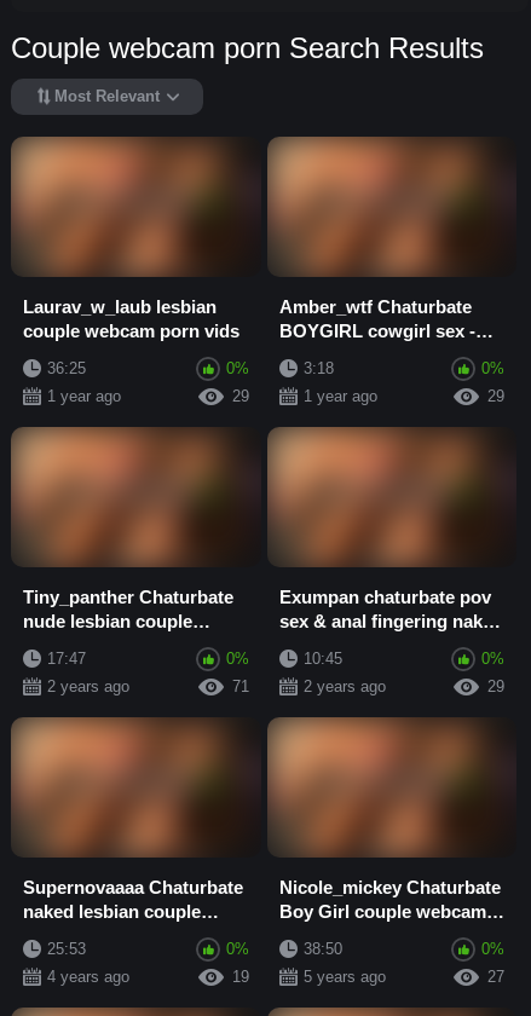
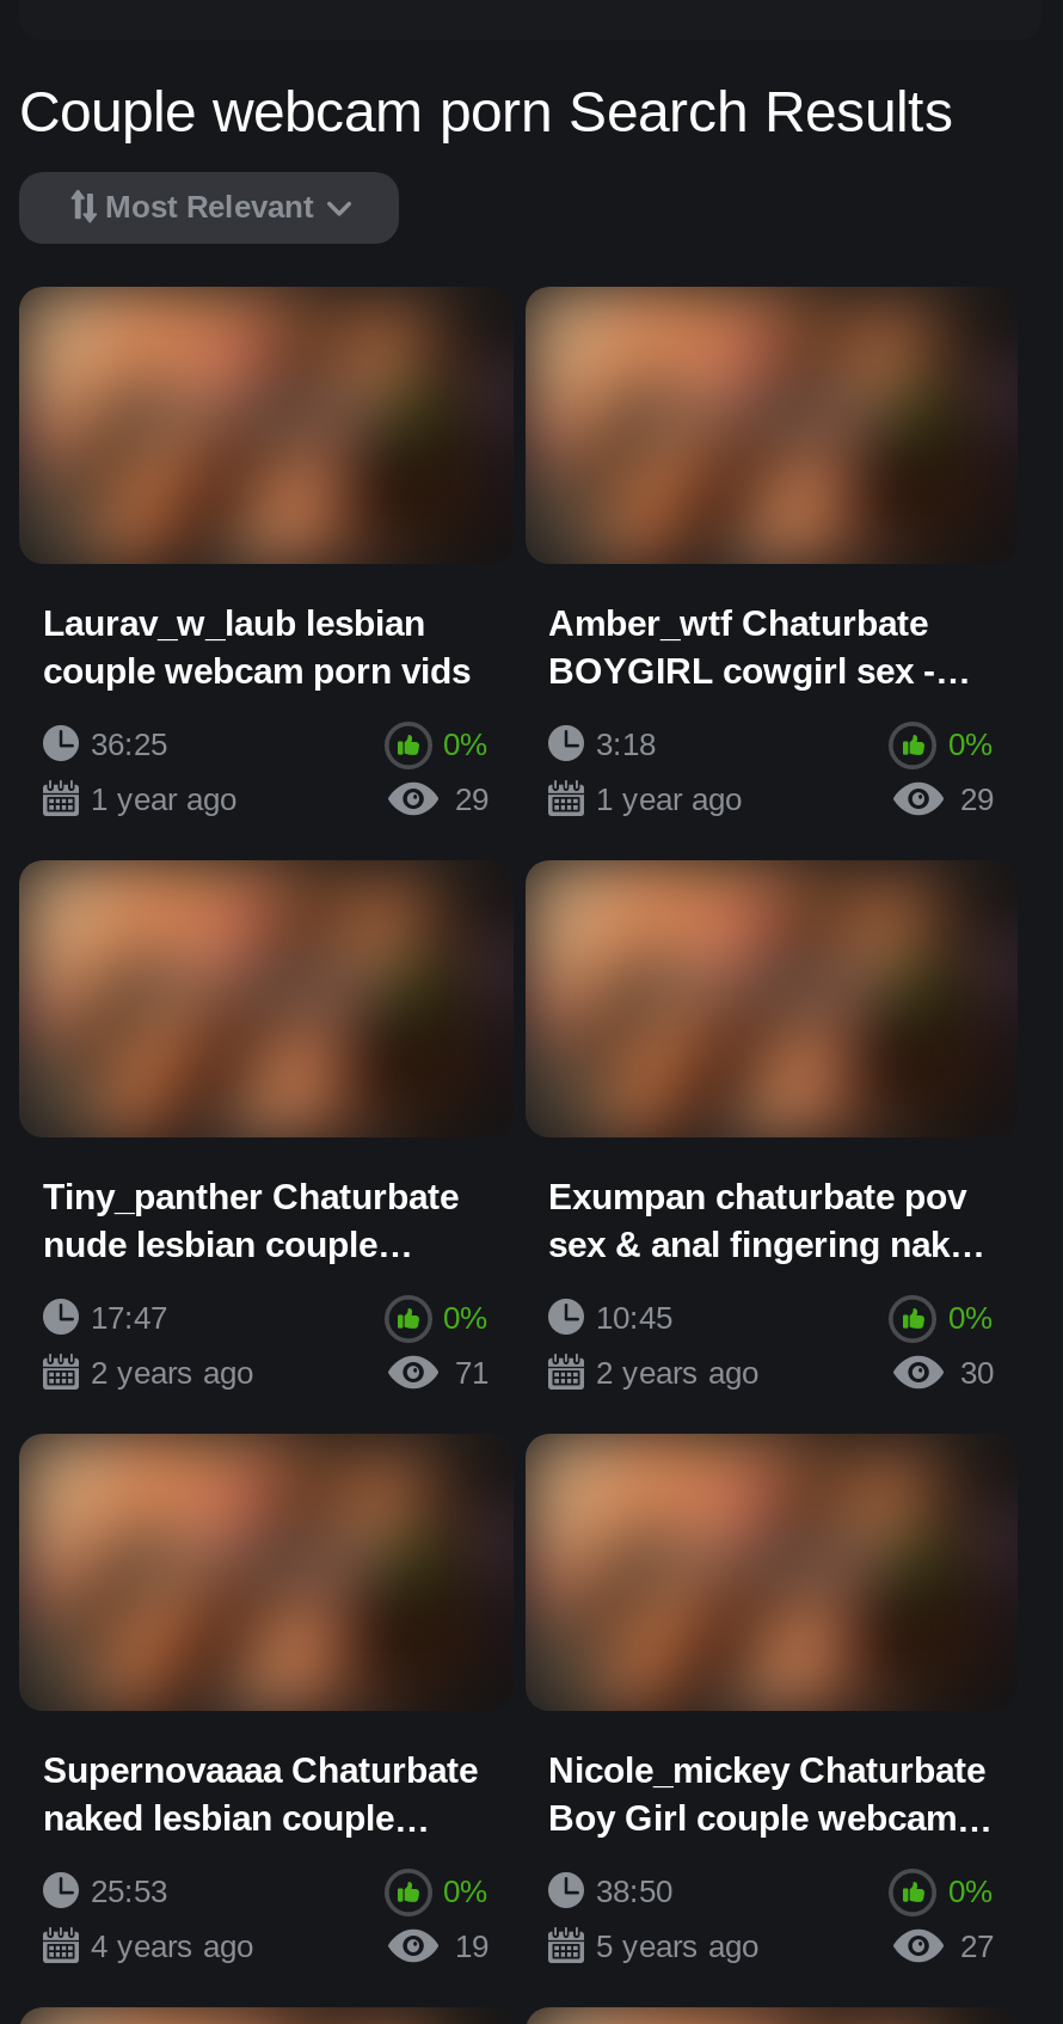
[487,677,504,696] 29 -> [960,1355,994,1391] 30

